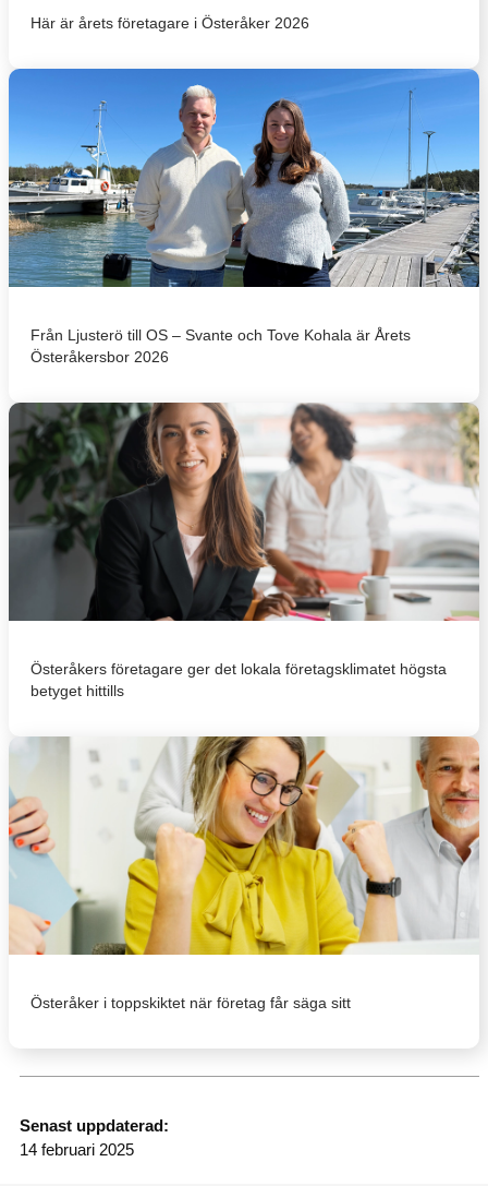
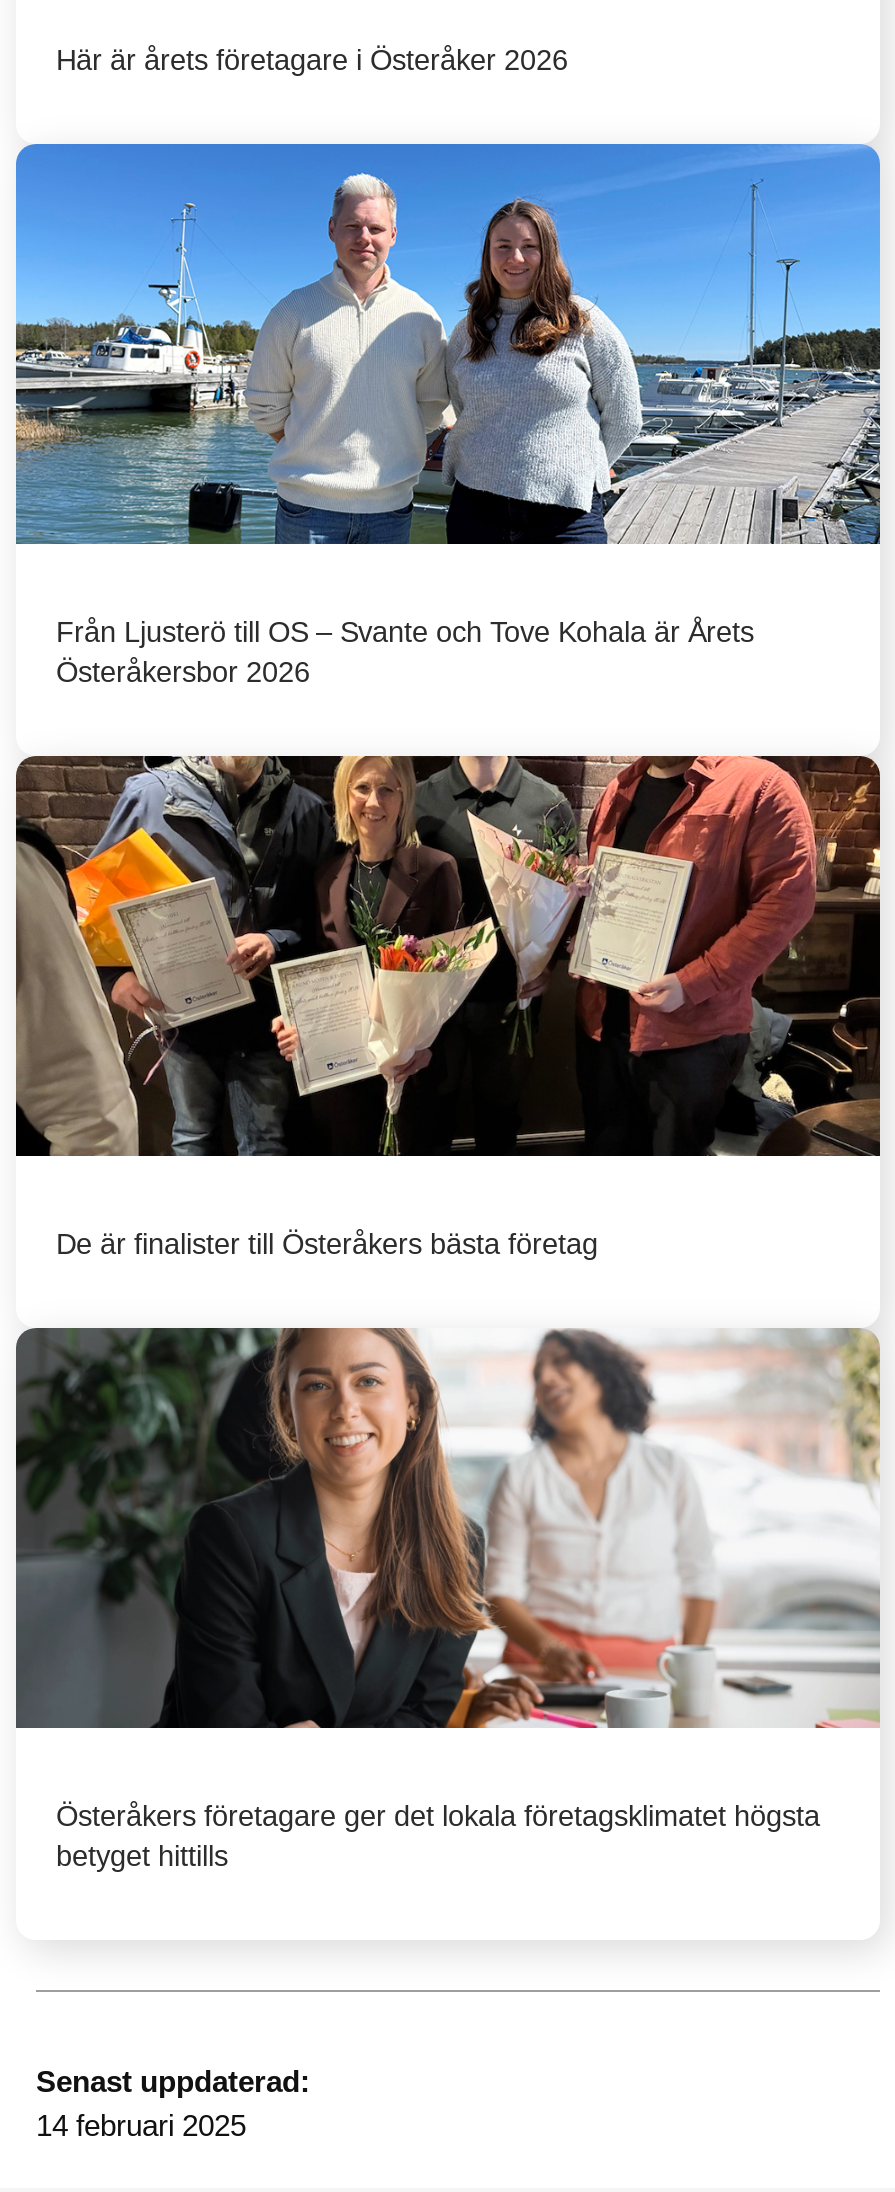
none -> [16,754,882,1260] [image] | De är finalister till Österåkers bästa företag
moved [8,400,481,700] -> [14,1324,884,1873]: [image] | Österåkers företagare ger det lokala företagsklimatet högsta | betyget hittills
[8,735,480,1012] [image] | Österåker i toppskiktet när företag får säga sitt -> none

